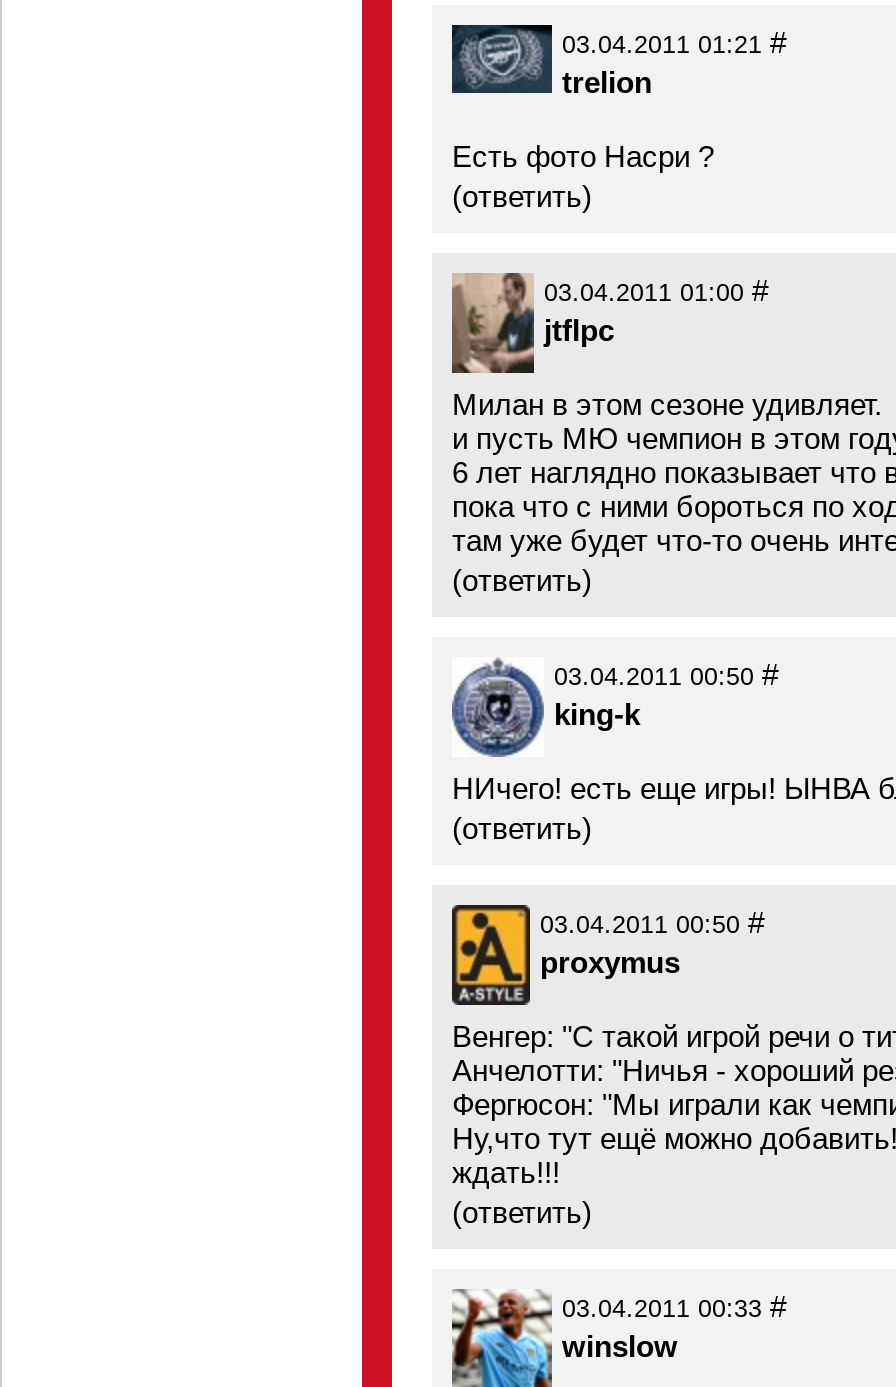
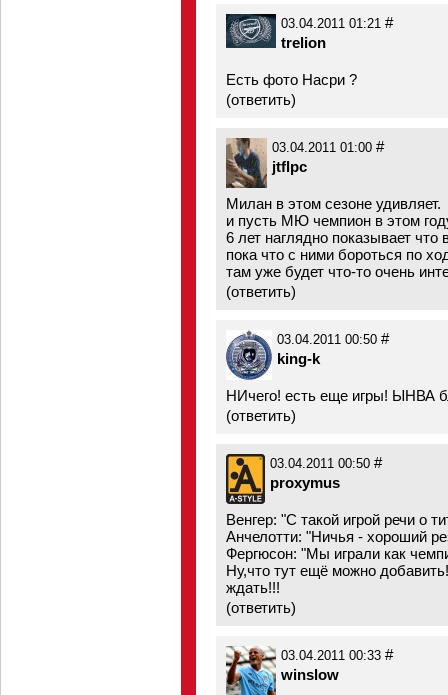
[458,273,534,373] [image] -> [228,137,267,188] [image]

